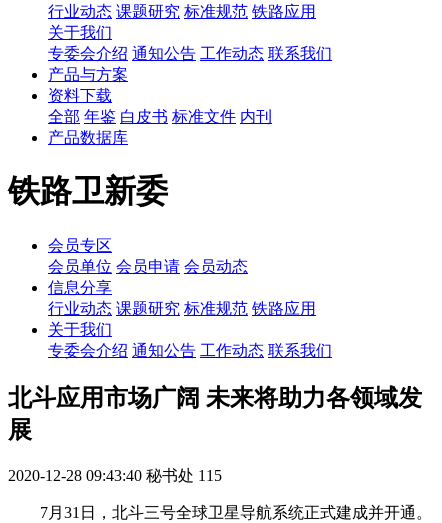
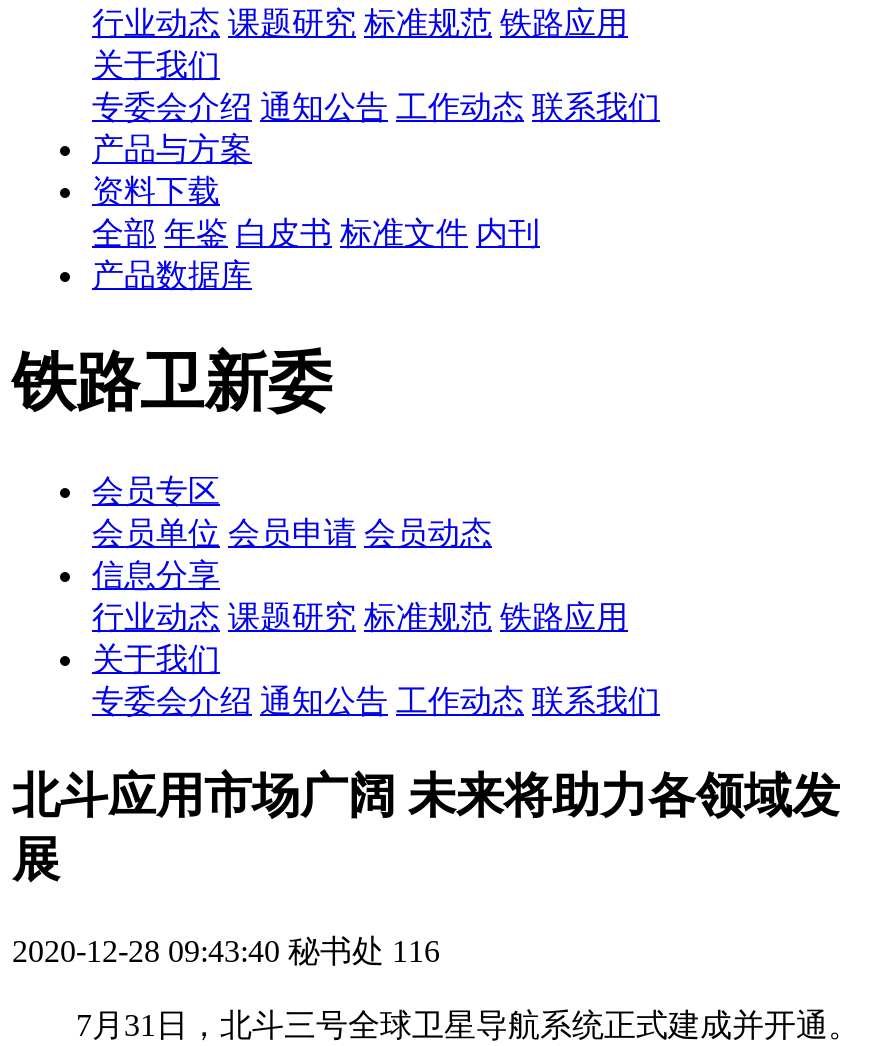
[8,467,222,484] 2020-12-28 09:43:40 秘书处 115 -> [12,933,440,967] 2020-12-28 09:43:40 秘书处 116

